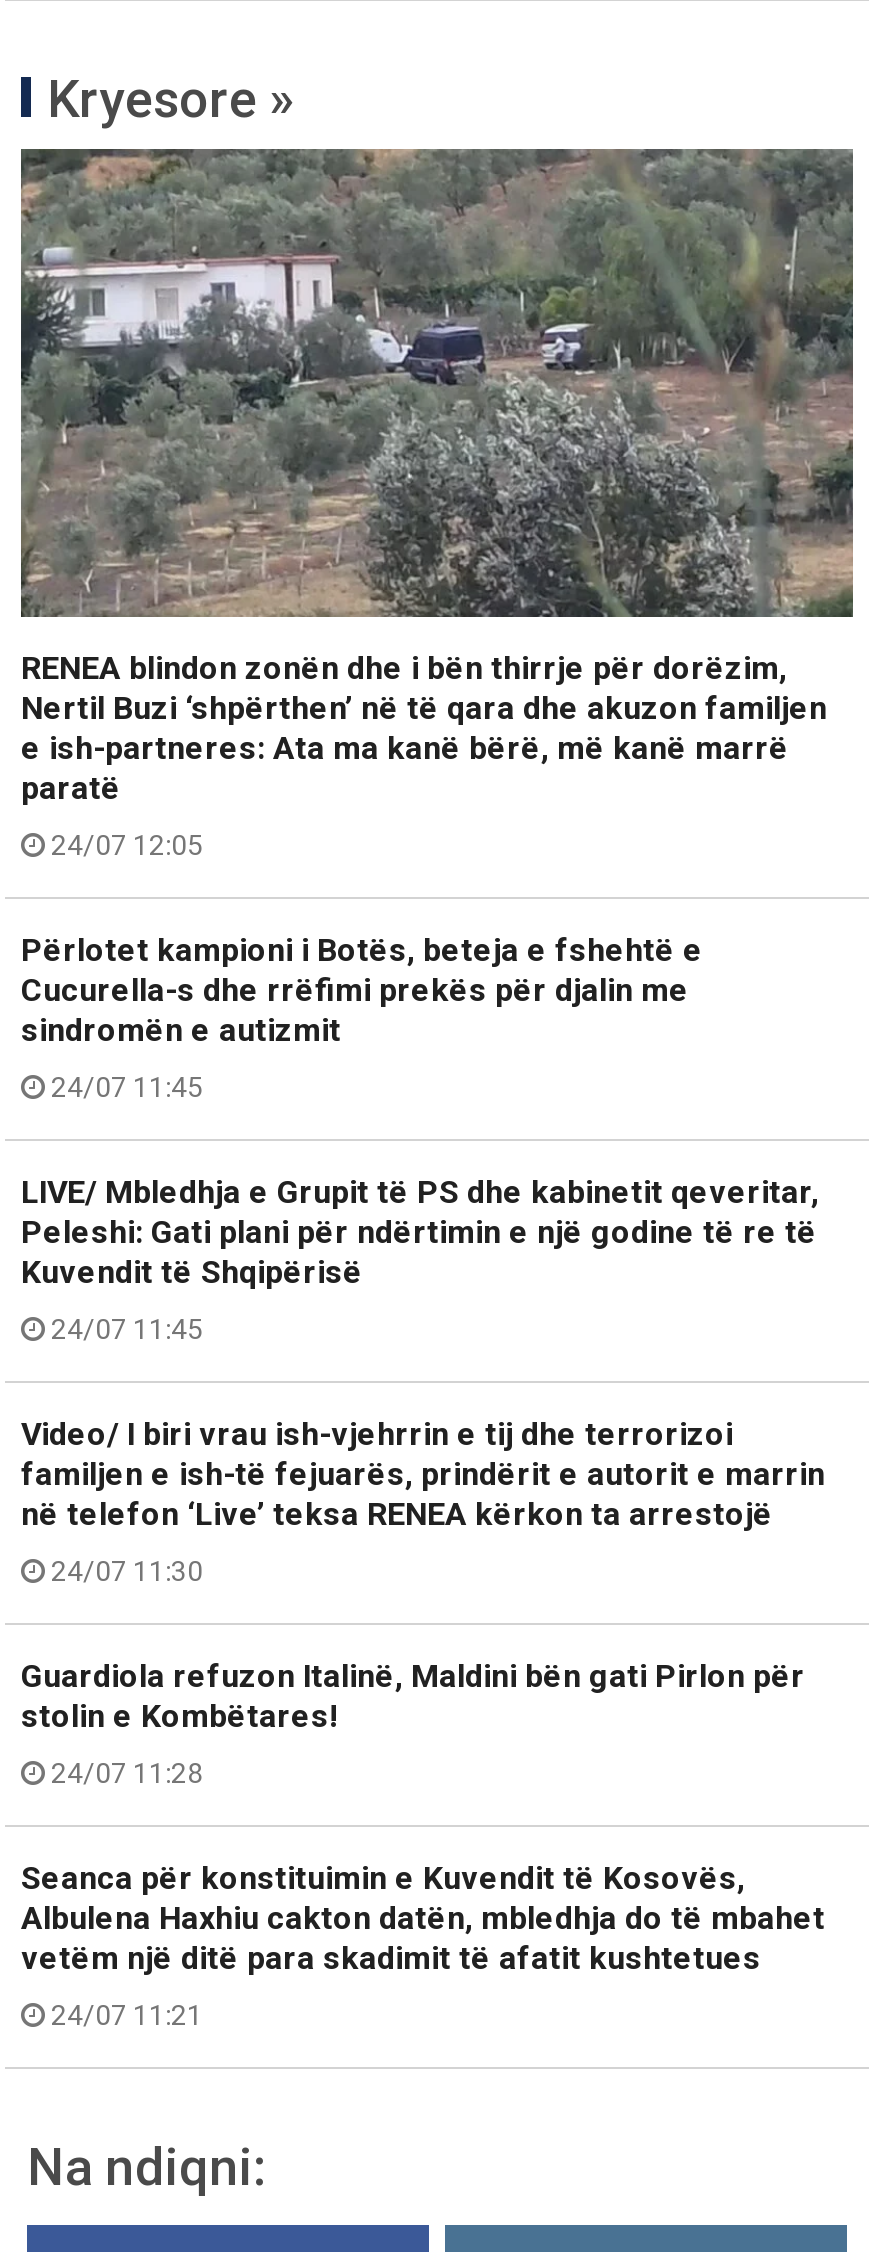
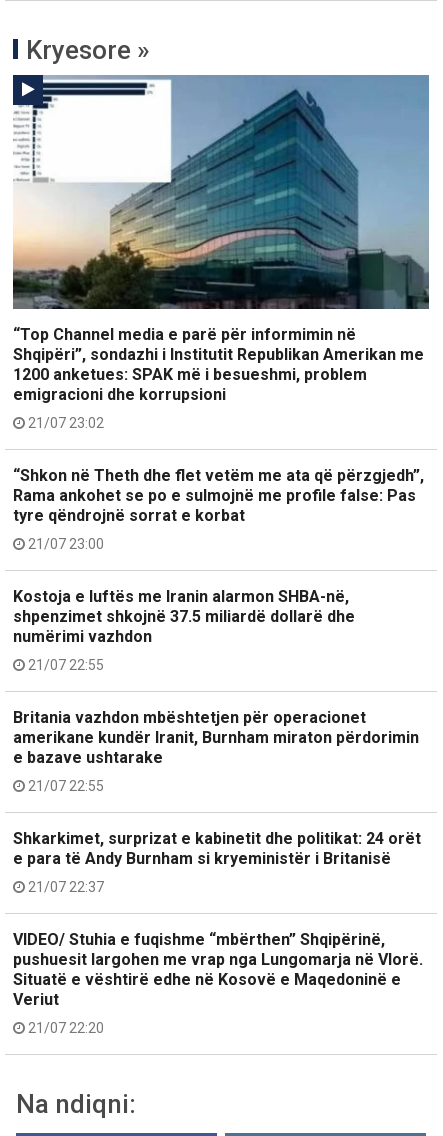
[19,146,855,807] [image] | RENEA blindon zonën dhe i bën thirrje për dorëzim, | Nertil Buzi ‘shpërthen’ në të qara dhe akuzon familjen | e ish-partneres: Ata ma kanë bërë, më kanë marrë | paratë -> [13,74,430,404] [image] | “Top Channel media e parë për informimin në | Shqipëri”, sondazhi i Institutit Republikan Amerikan me | 1200 anketues: SPAK më i besueshmi, problem | emigracioni dhe korrupsioni
[45,829,203,861] 24/07 12:05 -> [25,415,104,431] 21/07 23:02
[21,931,703,1049] Përlotet kampioni i Botës, beteja e fshehtë e | Cucurella-s dhe rrëfimi prekës për djalin me | sindromën e autizmit -> [13,466,424,525] “Shkon në Theth dhe flet vetëm me ata që përzgjedh”, | Rama ankohet se po e sulmojnë me profile false: Pas | tyre qëndrojnë sorrat e korbat
[45,1071,203,1103] 24/07 11:45 -> [25,536,104,552] 21/07 23:00
[21,1173,819,1291] LIVE/ Mbledhja e Grupit të PS dhe kabinetit qeveritar, | Peleshi: Gati plani për ndërtimin e një godine të re të | Kuvendit të Shqipërisë -> [13,587,355,646] Kostoja e luftës me Iranin alarmon SHBA-në, | shpenzimet shkojnë 37.5 miliardë dollarë dhe | numërimi vazhdon
[45,1313,203,1345] 24/07 11:45 -> [25,657,104,673] 21/07 22:55
[21,1415,825,1533] Video/ I biri vrau ish-vjehrrin e tij dhe terrorizoi | familjen e ish-të fejuarës, prindërit e autorit e marrin | në telefon ‘Live’ teksa RENEA kërkon ta arrestojë -> [13,708,419,767] Britania vazhdon mbështetjen për operacionet | amerikane kundër Iranit, Burnham miraton përdorimin | e bazave ushtarake
[45,1555,203,1587] 24/07 11:30 -> [25,778,104,794] 21/07 22:55
[21,1657,805,1735] Guardiola refuzon Italinë, Maldini bën gati Pirlon për | stolin e Kombëtares! -> [13,829,421,868] Shkarkimet, surprizat e kabinetit dhe politikat: 24 orët | e para të Andy Burnham si kryeministër i Britanisë
[45,1757,203,1789] 24/07 11:28 -> [25,879,104,895] 21/07 22:37
[21,1859,825,1977] Seanca për konstituimin e Kuvendit të Kosovës, | Albulena Haxhiu cakton datën, mbledhja do të mbahet | vetëm një ditë para skadimit të afatit kushtetues -> [13,930,423,1009] VIDEO/ Stuhia e fuqishme “mbërthen” Shqipërinë, | pushuesit largohen me vrap nga Lungomarja në Vlorë. | Situatë e vështirë edhe në Kosovë e Maqedoninë e | Veriut
[45,1999,203,2031] 24/07 11:21 -> [25,1020,104,1036] 21/07 22:20

